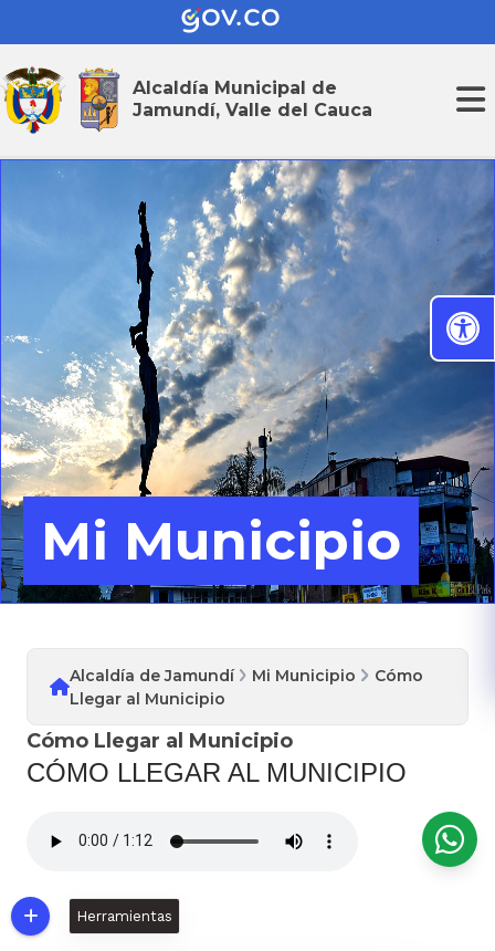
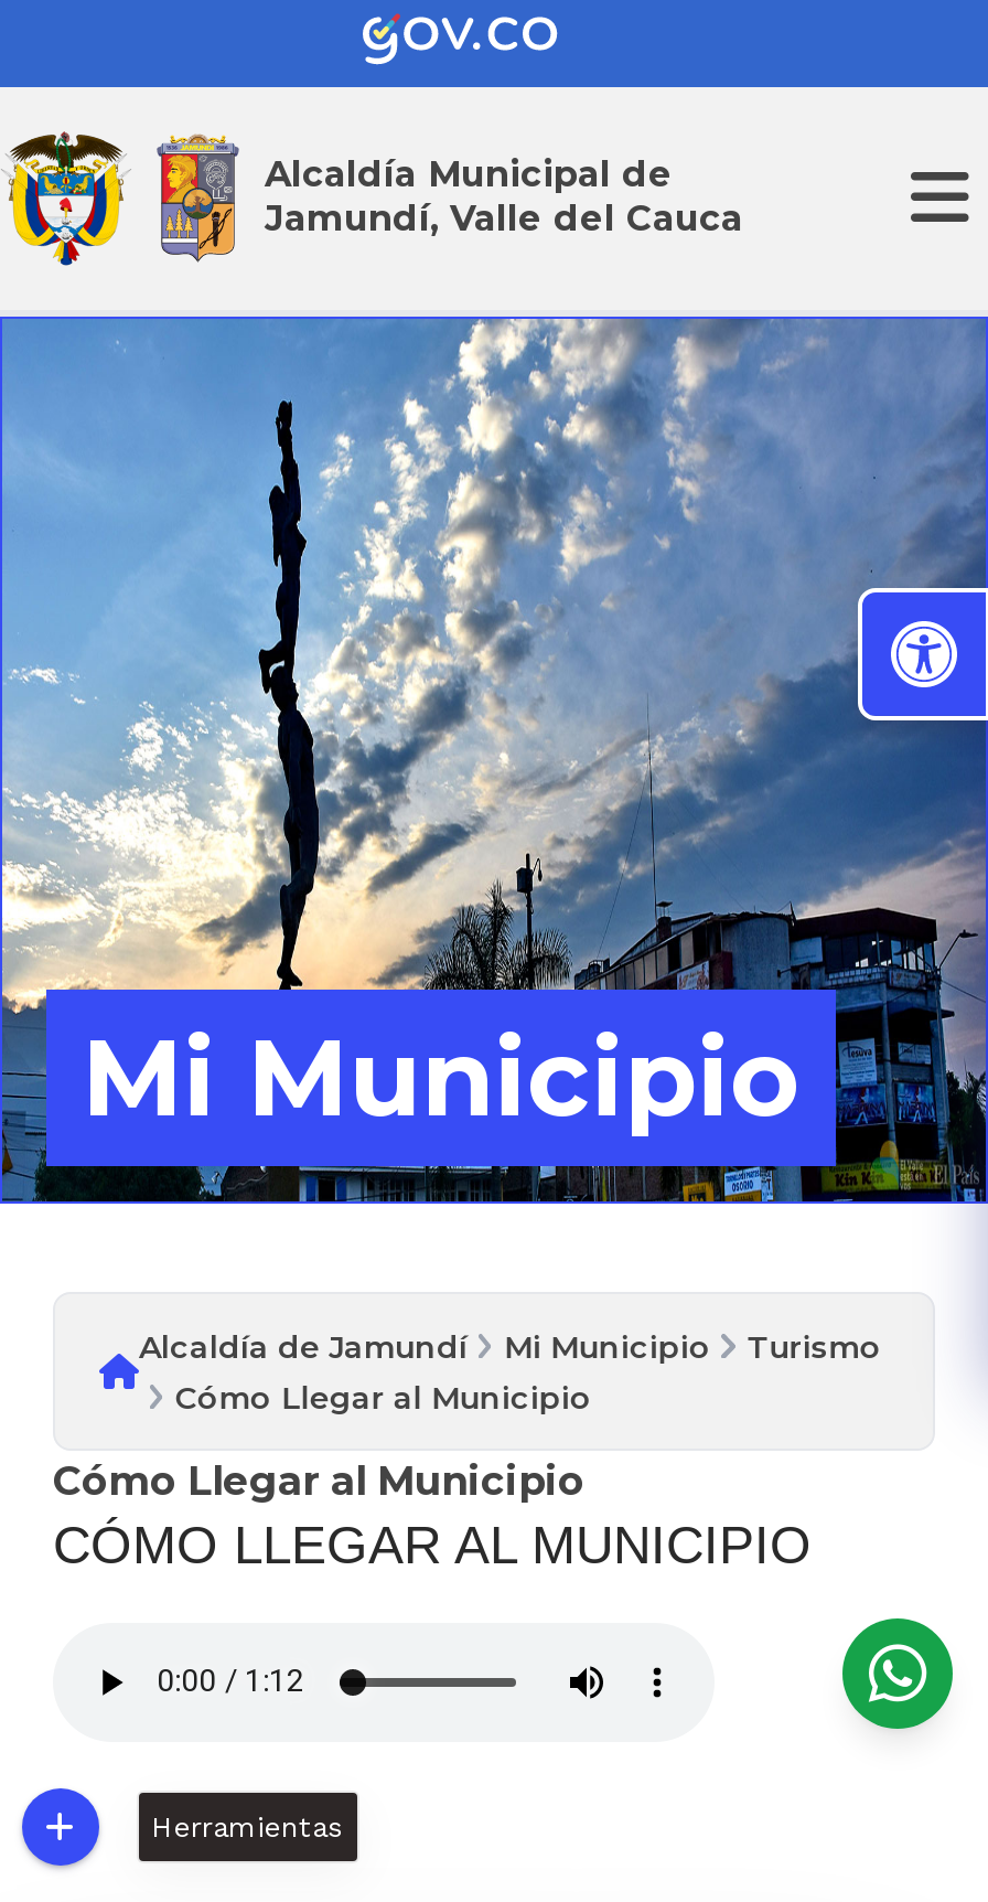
[70,665,423,709] Cómo | Llegar al Municipio -> [175,1327,882,1417] Turismo | Cómo Llegar al Municipio

